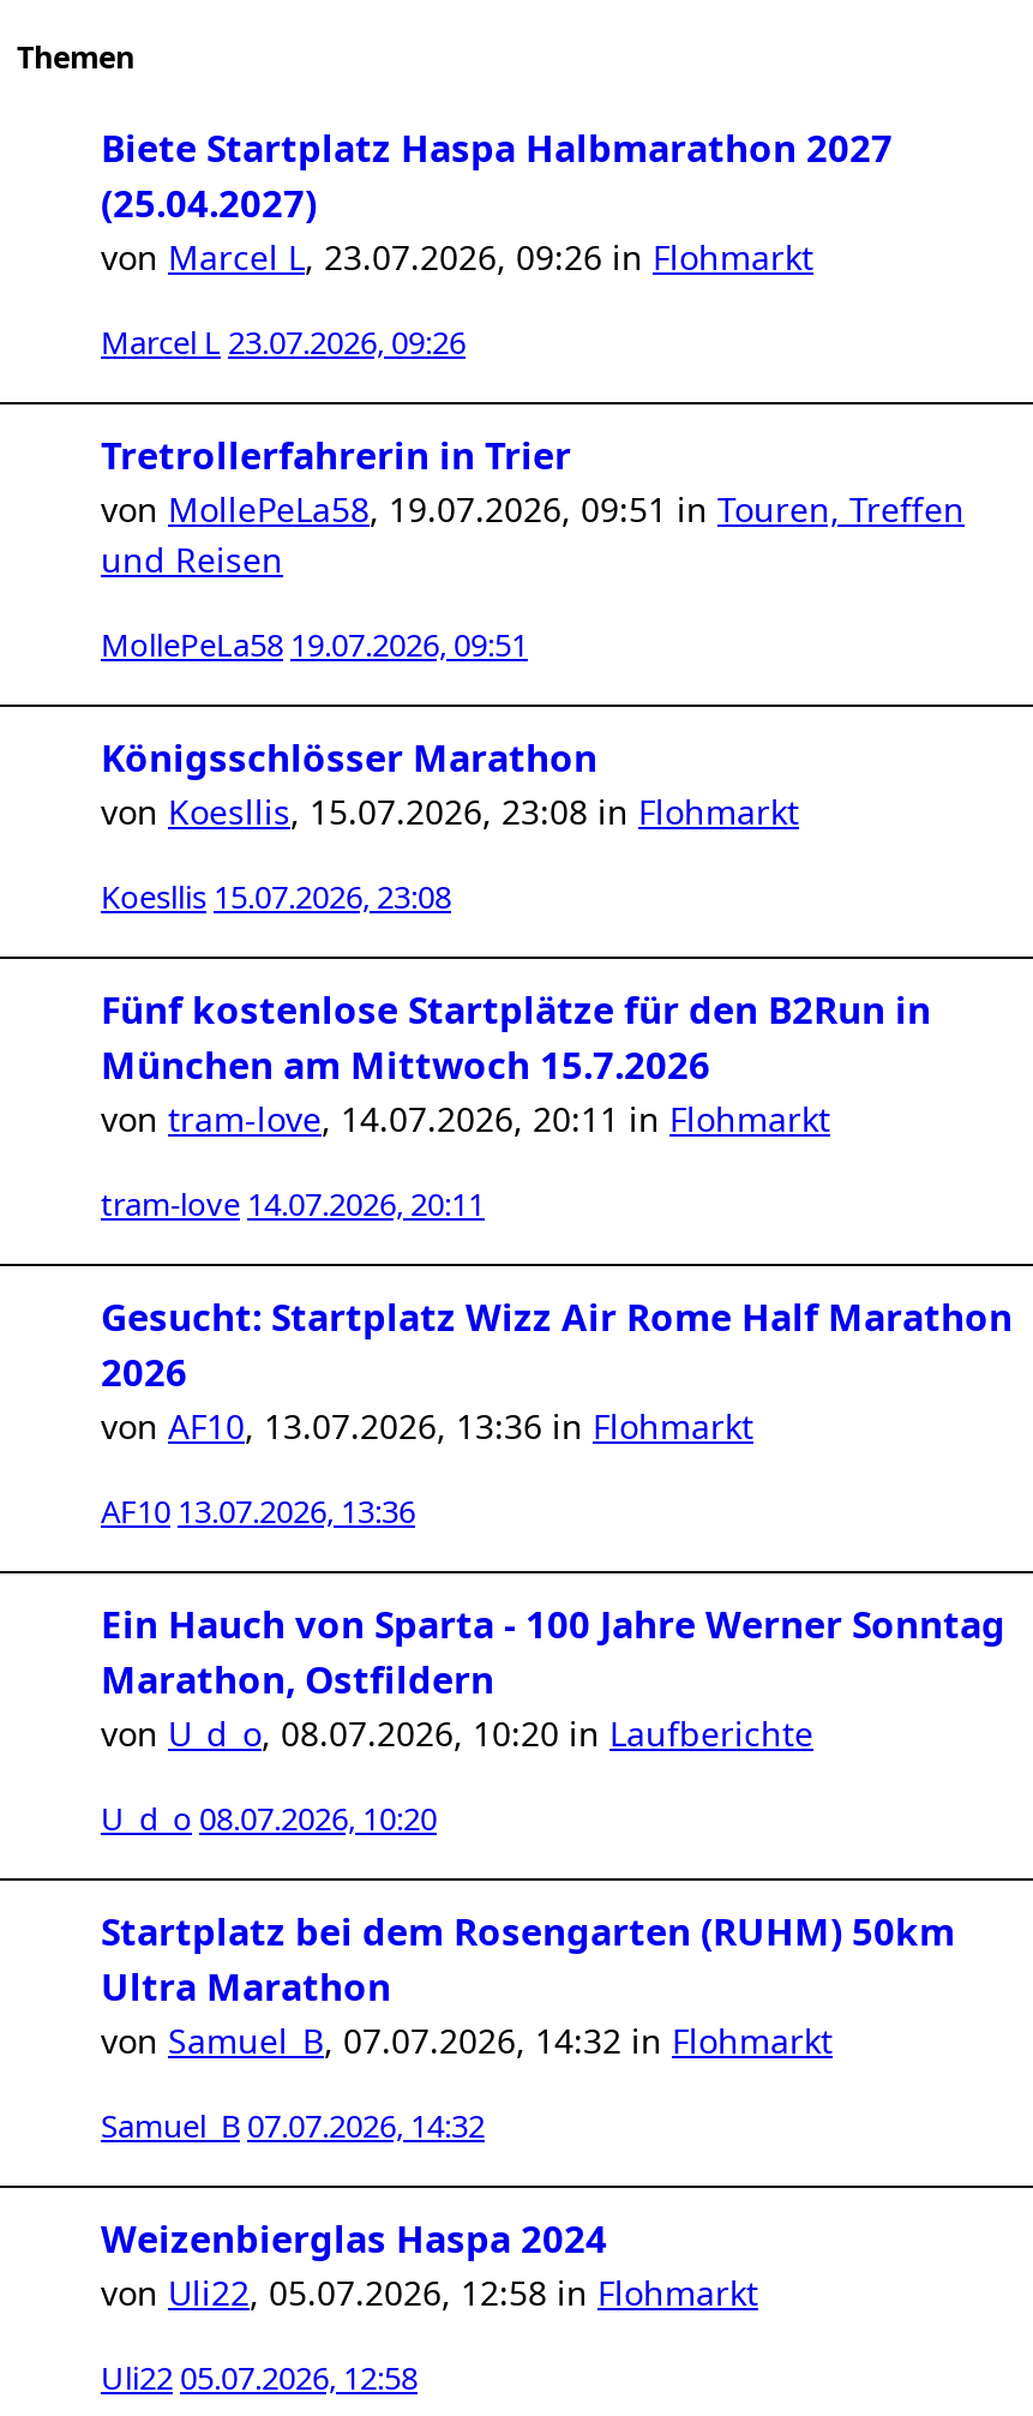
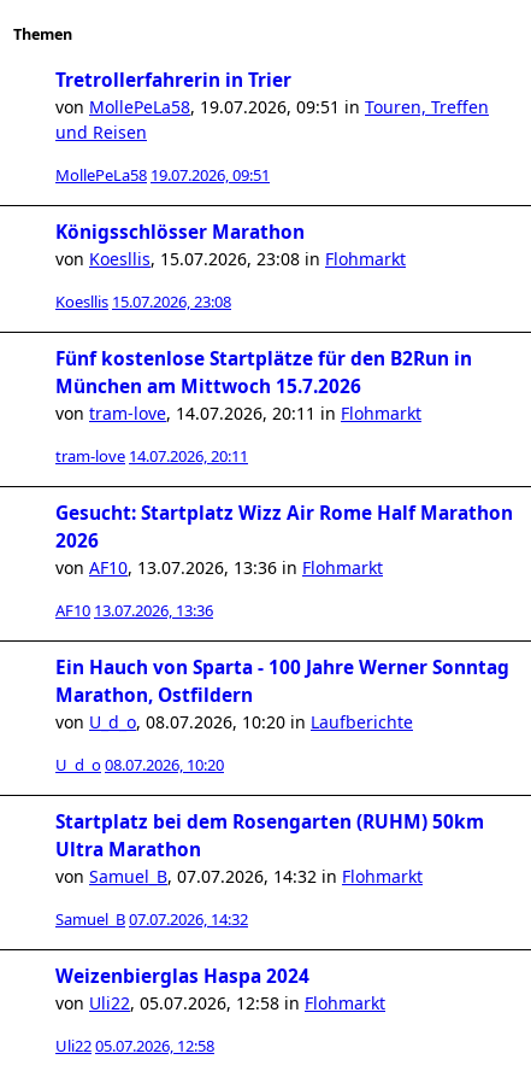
[101,124,893,364] Biete Startplatz Haspa Halbmarathon 2027 | (25.04.2027) | von Marcel L, 23.07.2026, 09:26 in Flohmarkt | Marcel L 23.07.2026, 09:26 -> none

